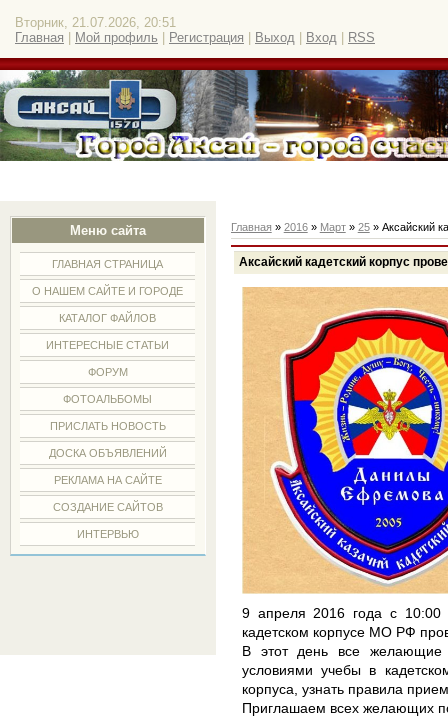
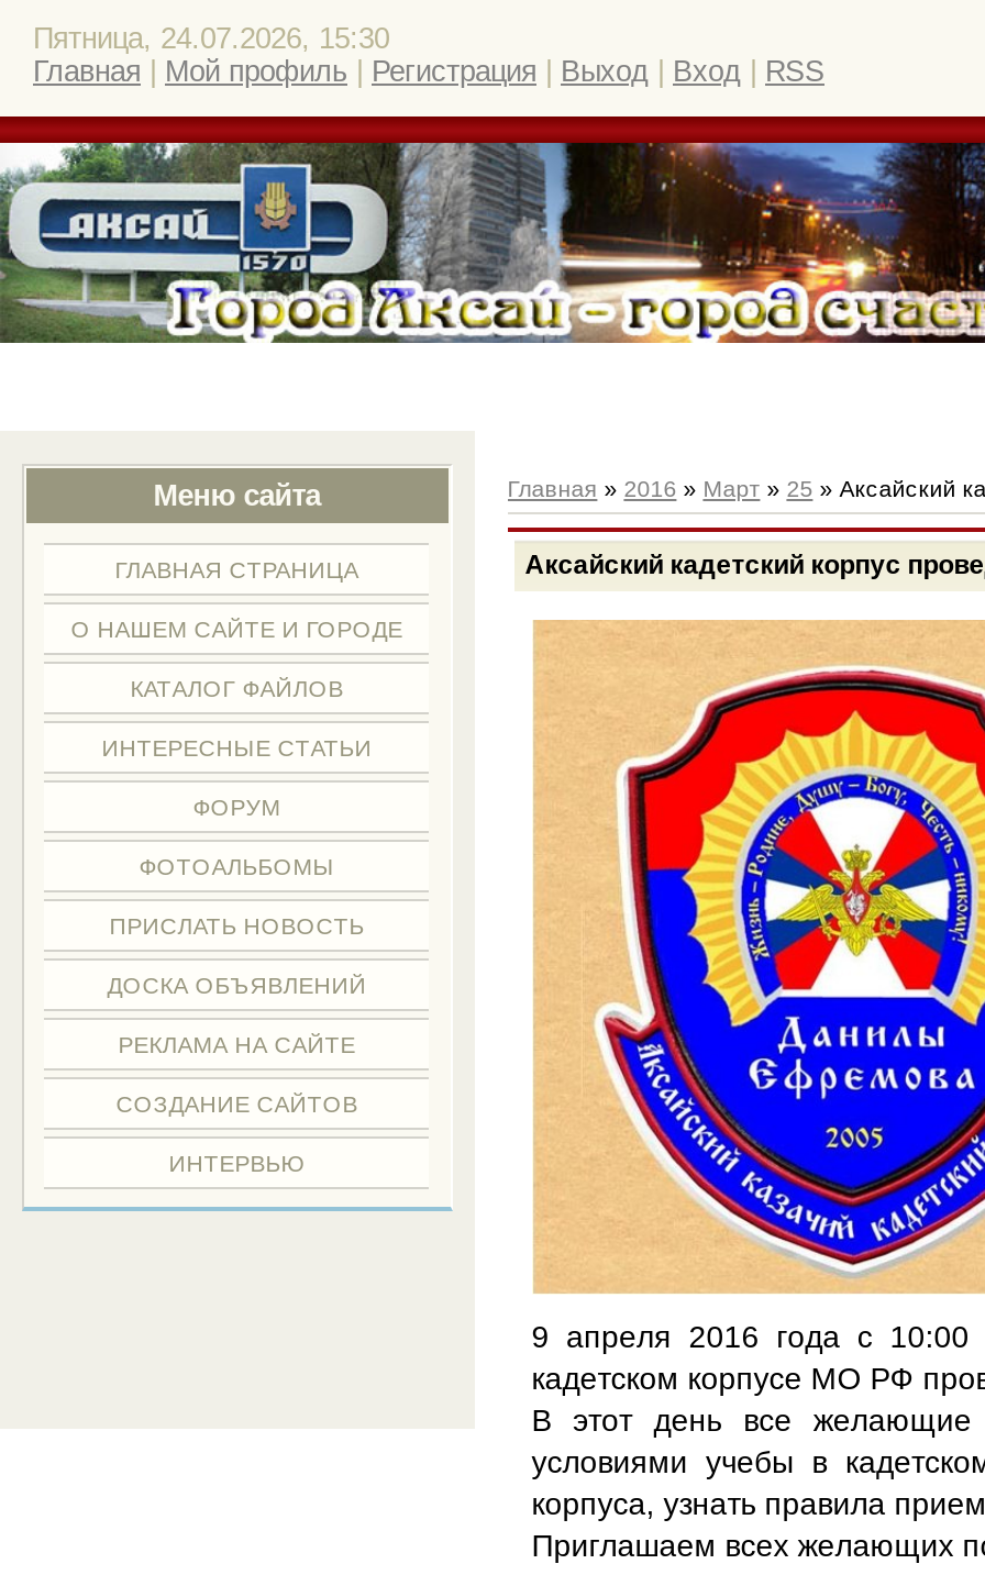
[15,15,176,30] Вторник, 21.07.2026, 20:51 -> [33,22,389,55] Пятница, 24.07.2026, 15:30

